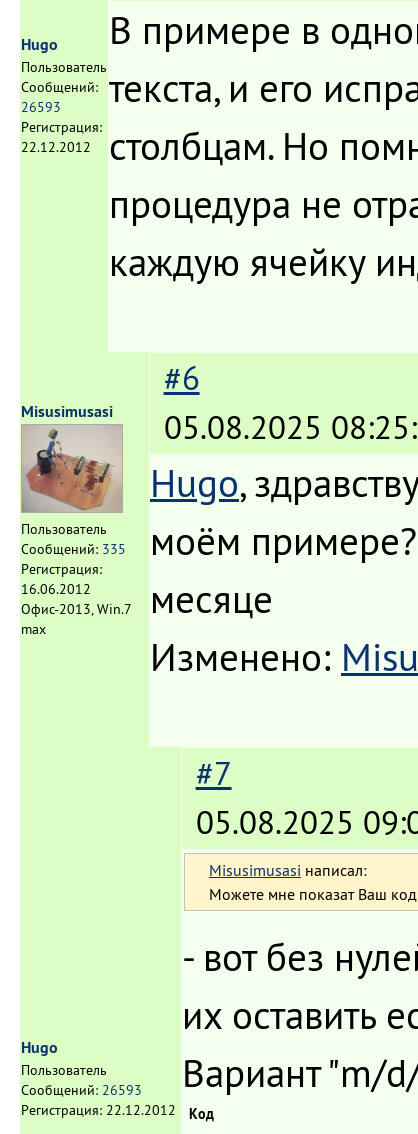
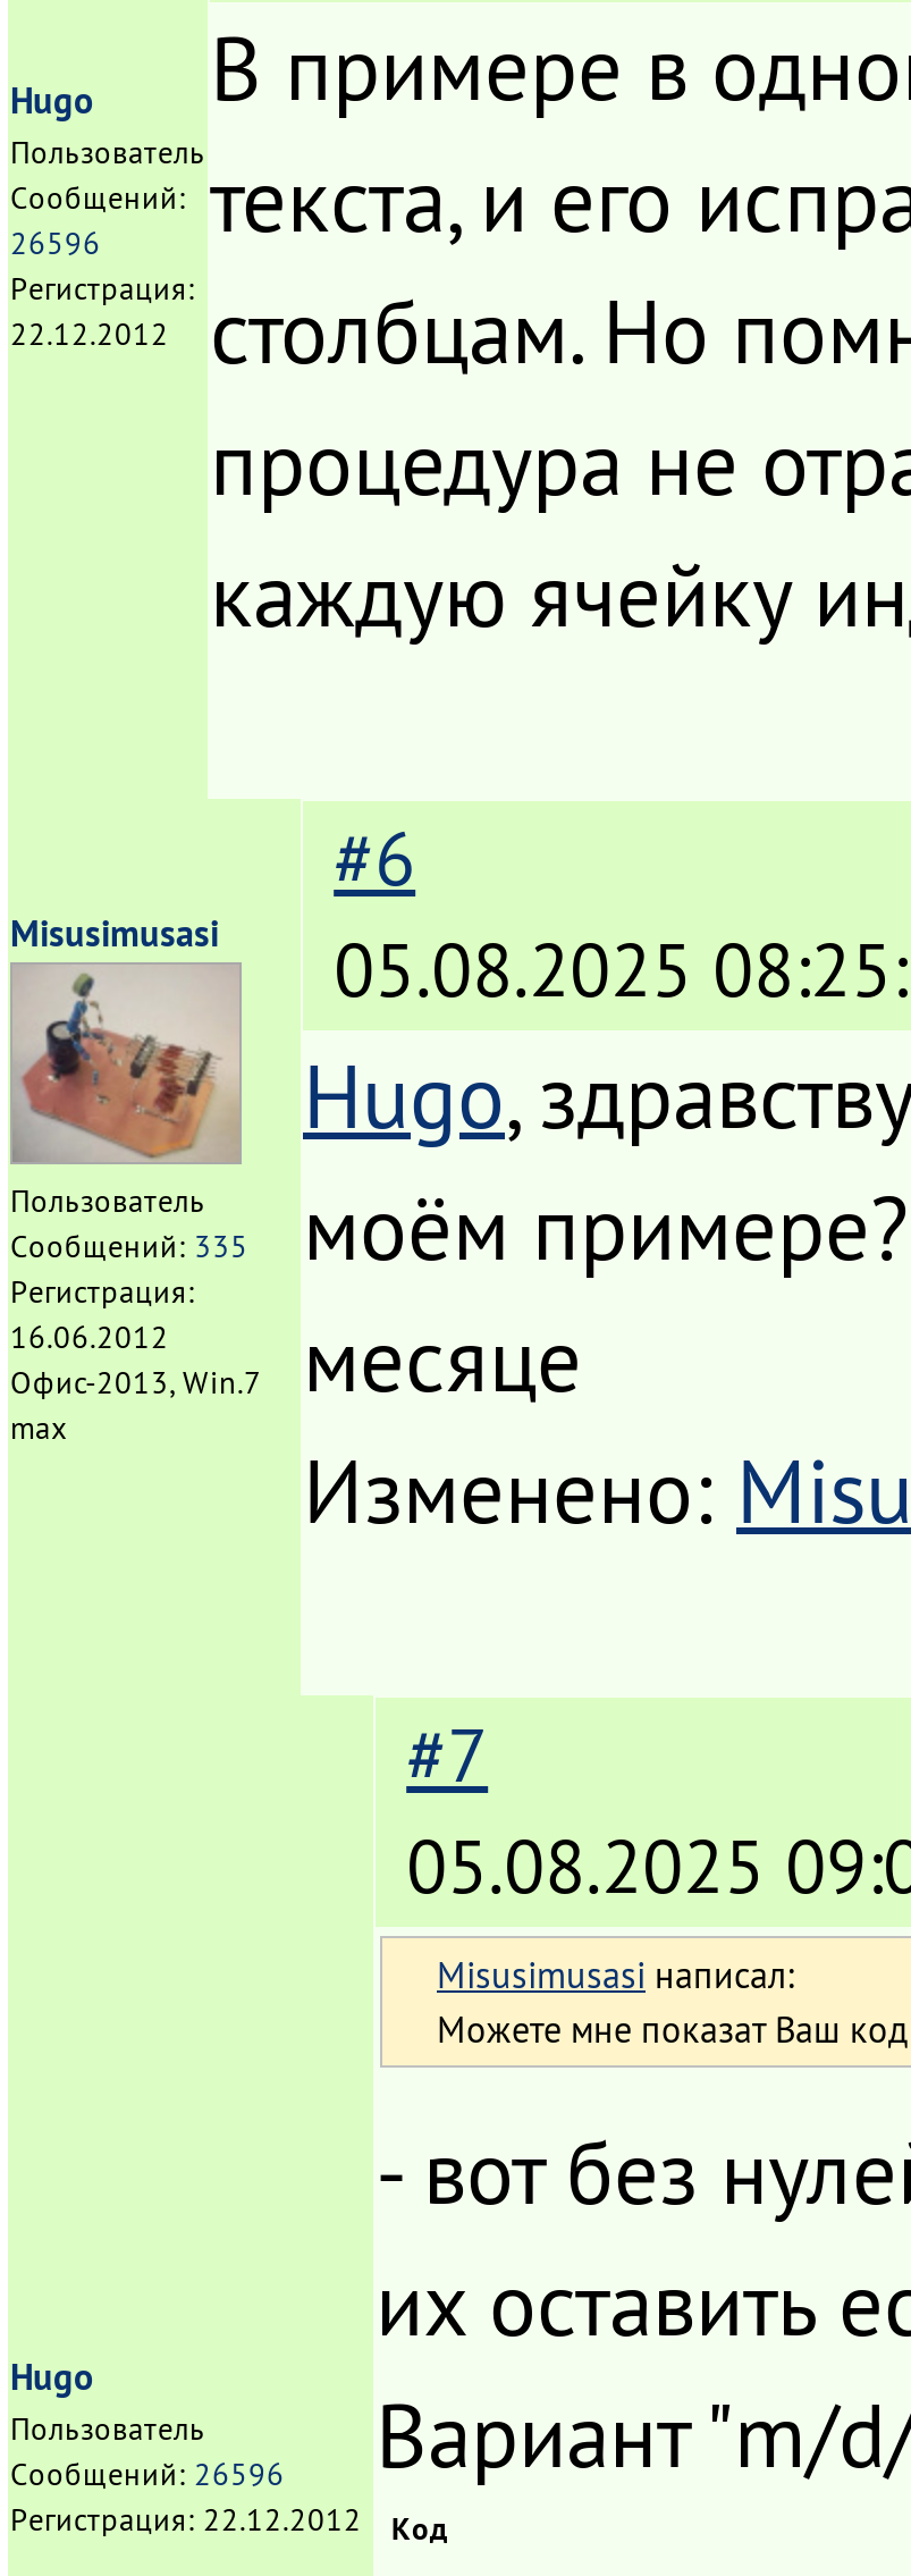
[21,98,61,116] 26593 -> [10,222,101,263] 26596
[21,1081,142,1099] Сообщений: 26593 -> [10,2453,285,2494] Сообщений: 26596

